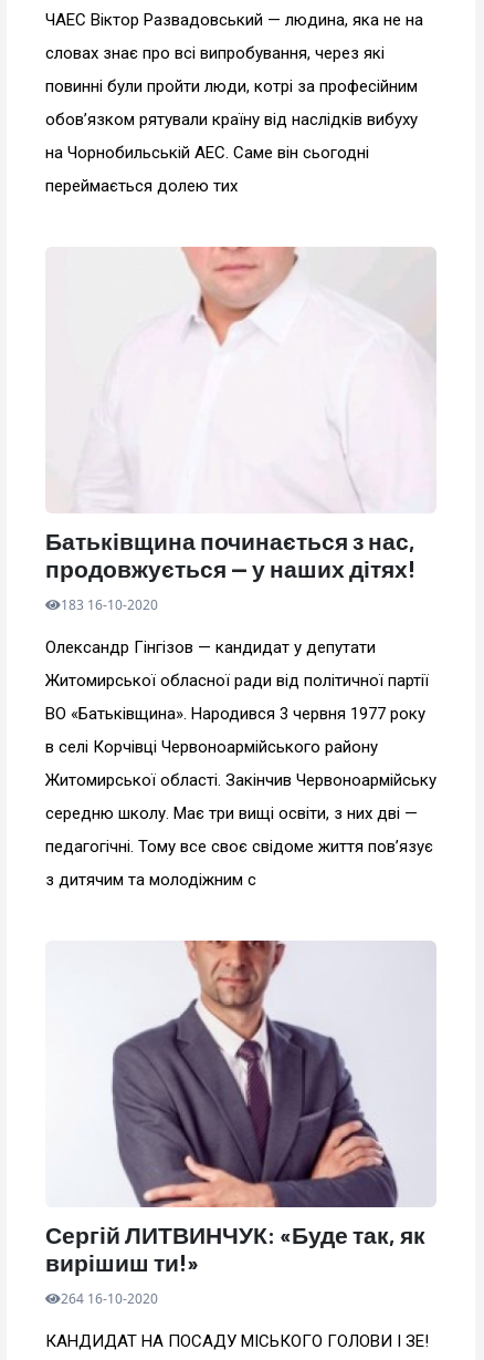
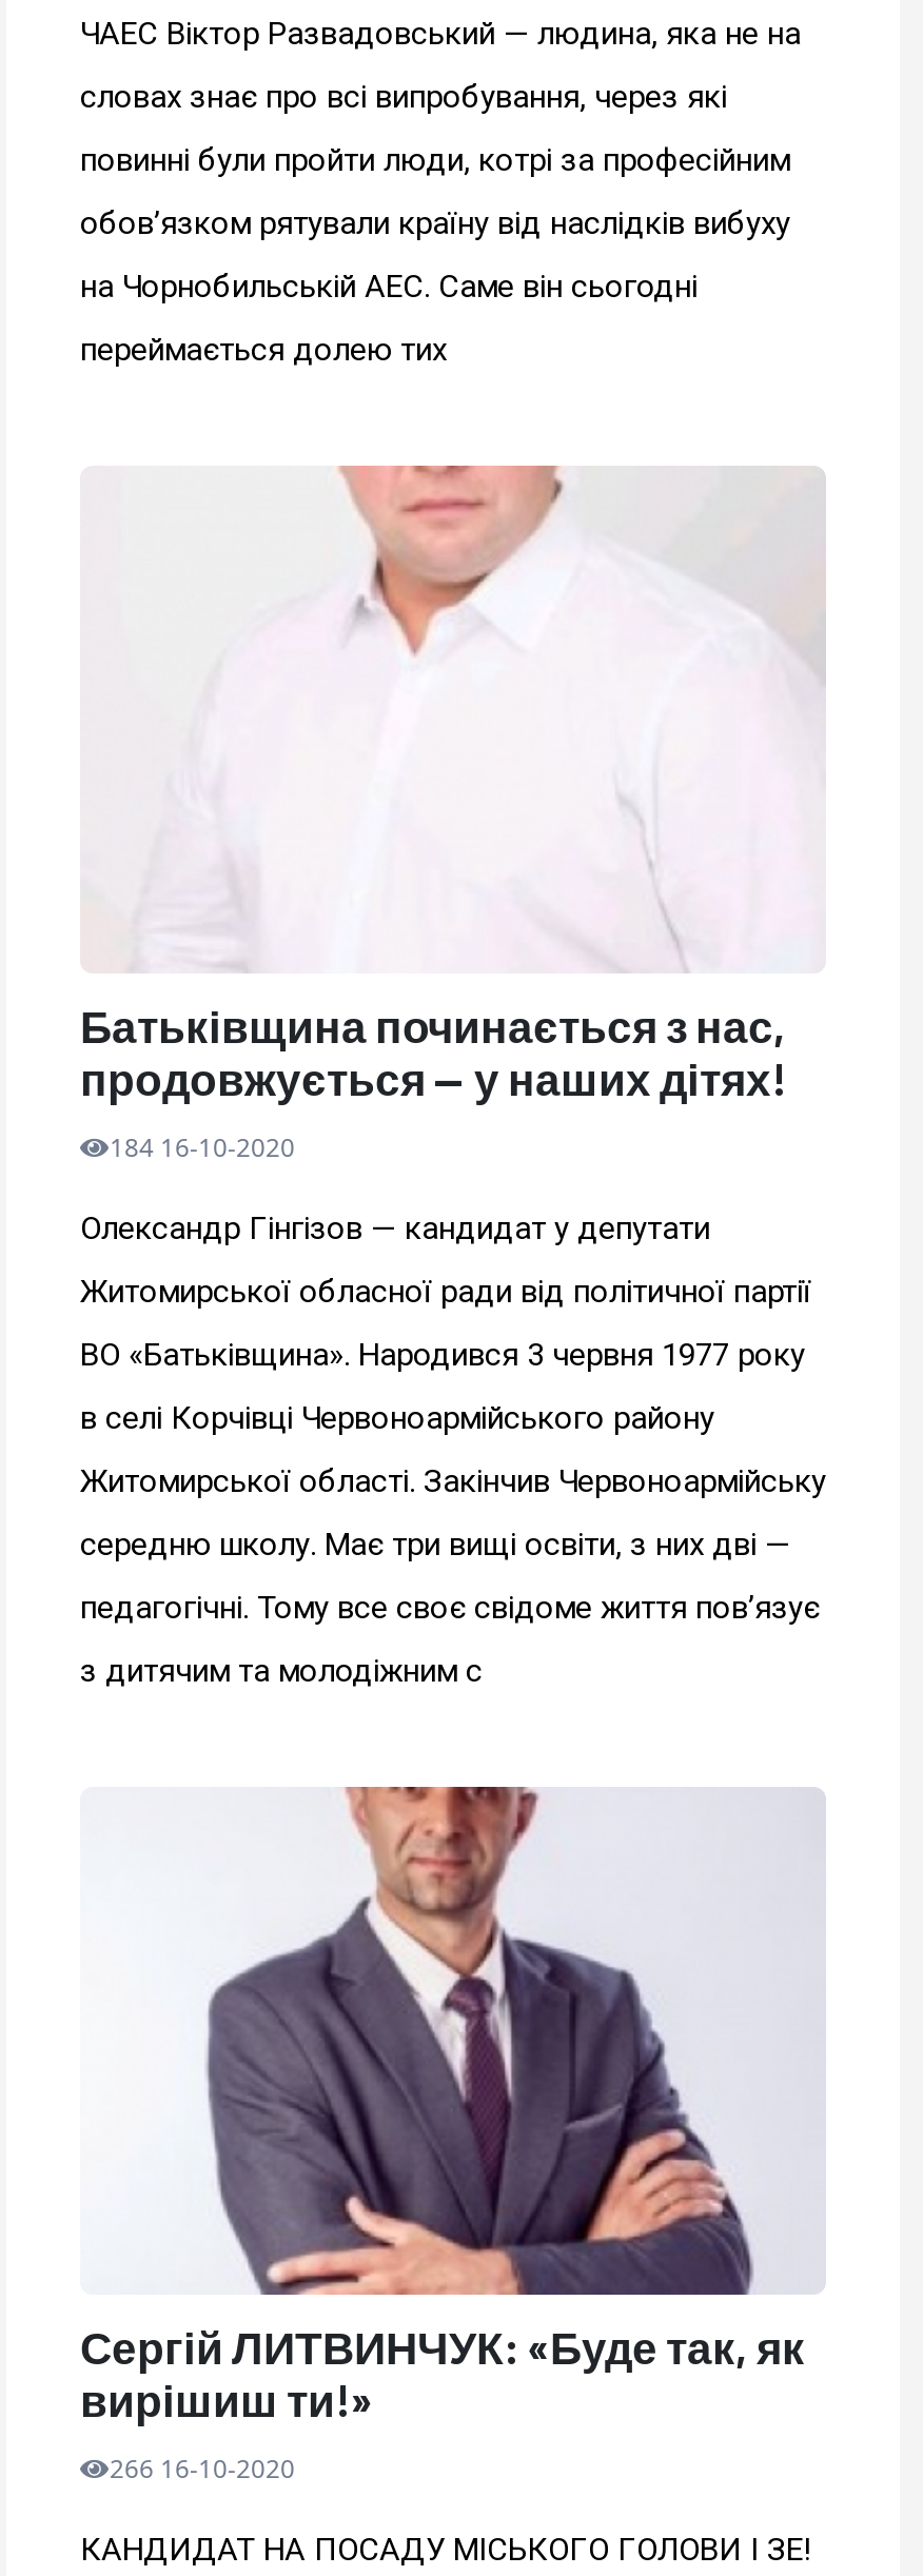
[61,595,158,614] 183 16-10-2020 -> [110,1129,295,1164] 184 16-10-2020
[61,1289,158,1307] 264 16-10-2020 -> [110,2450,295,2485] 266 16-10-2020

